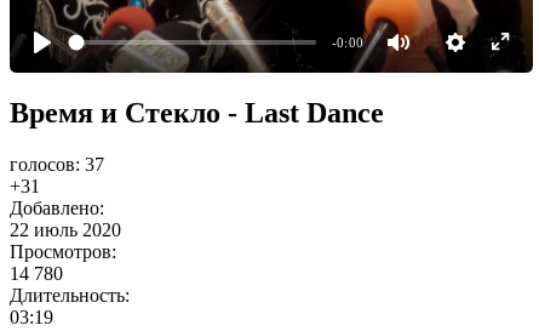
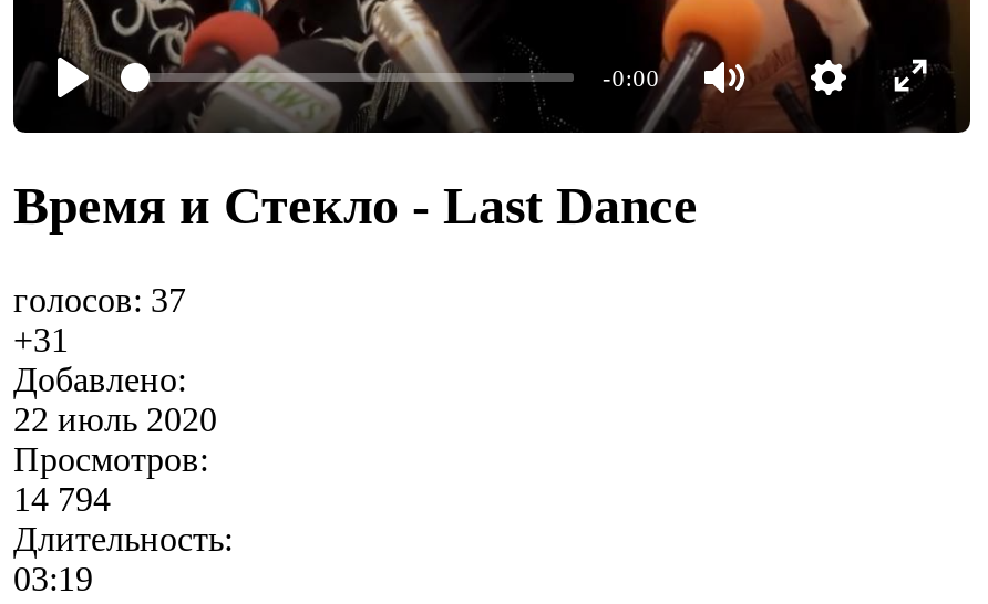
[10,263,63,283] 14 780 -> [13,480,111,517] 14 794

